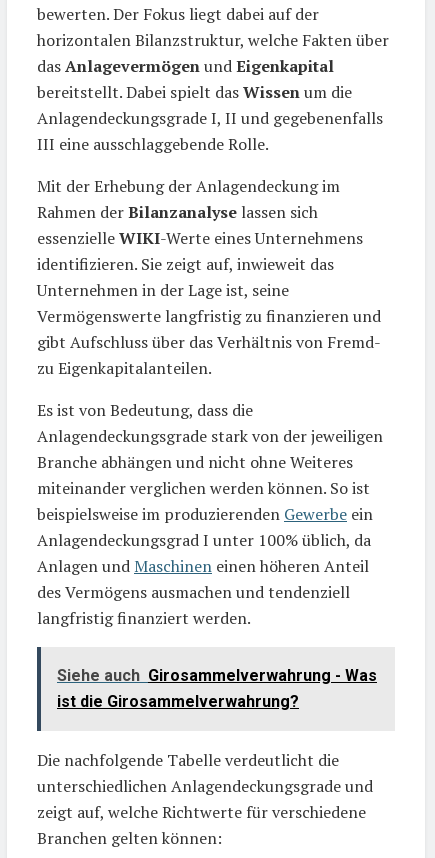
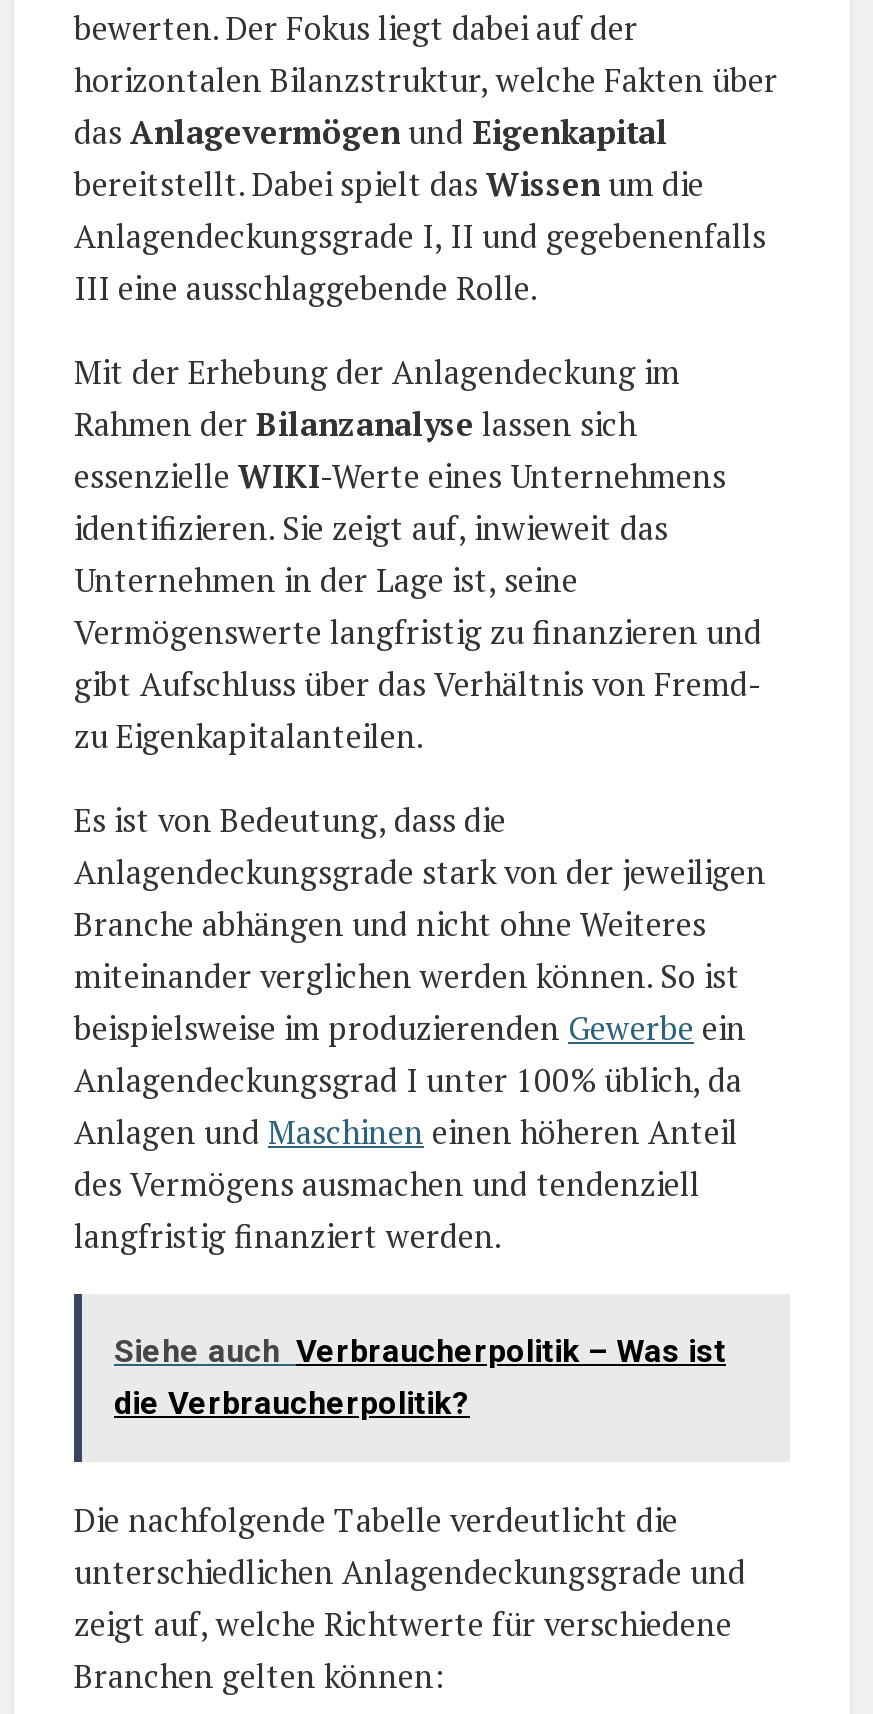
[57,665,377,710] Siehe auch Girosammelverwahrung - Was | ist die Girosammelverwahrung? -> [114,1331,726,1421] Siehe auch Verbraucherpolitik – Was ist | die Verbraucherpolitik?

